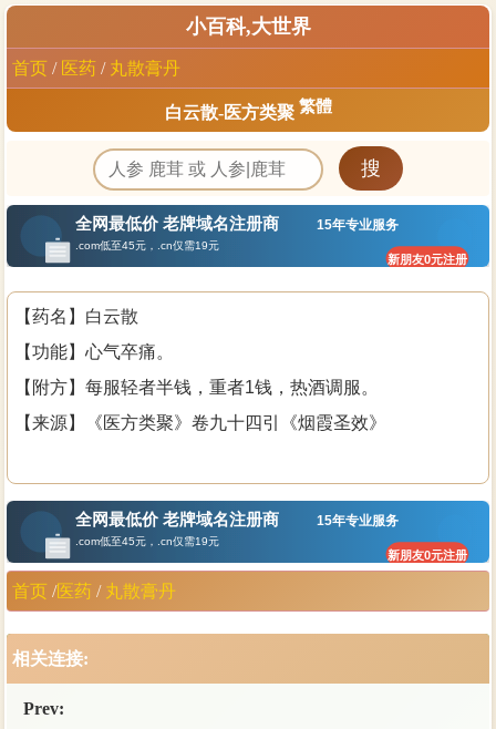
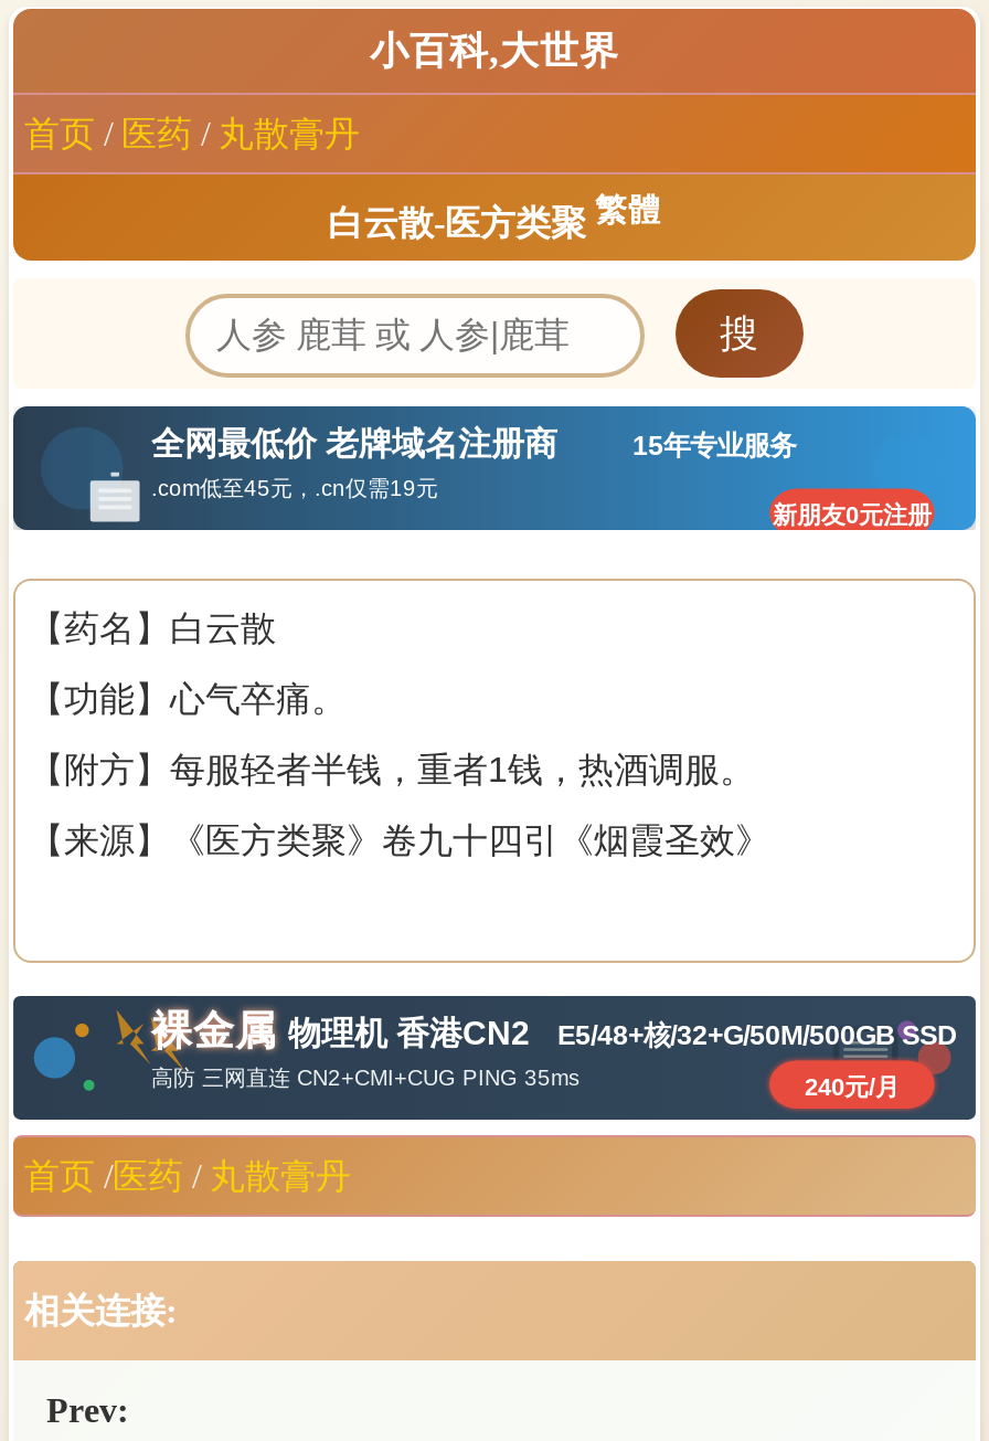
[7,500,490,564] [image] -> [33,994,978,1122] [image]

